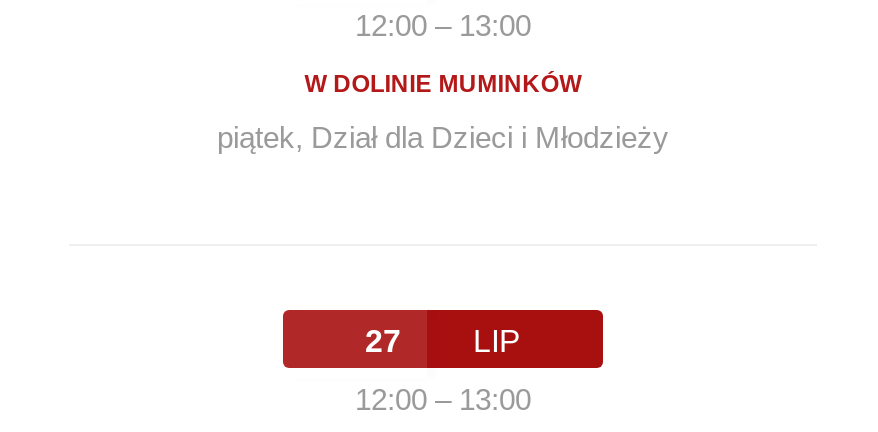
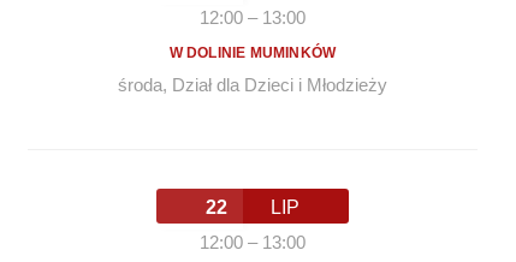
[217,121,669,155] piątek, Dział dla Dzieci i Młodzieży -> [118,75,387,96] środa, Dział dla Dzieci i Młodzieży
[365,325,521,359] 27 LIP -> [206,198,299,218] 22 LIP

